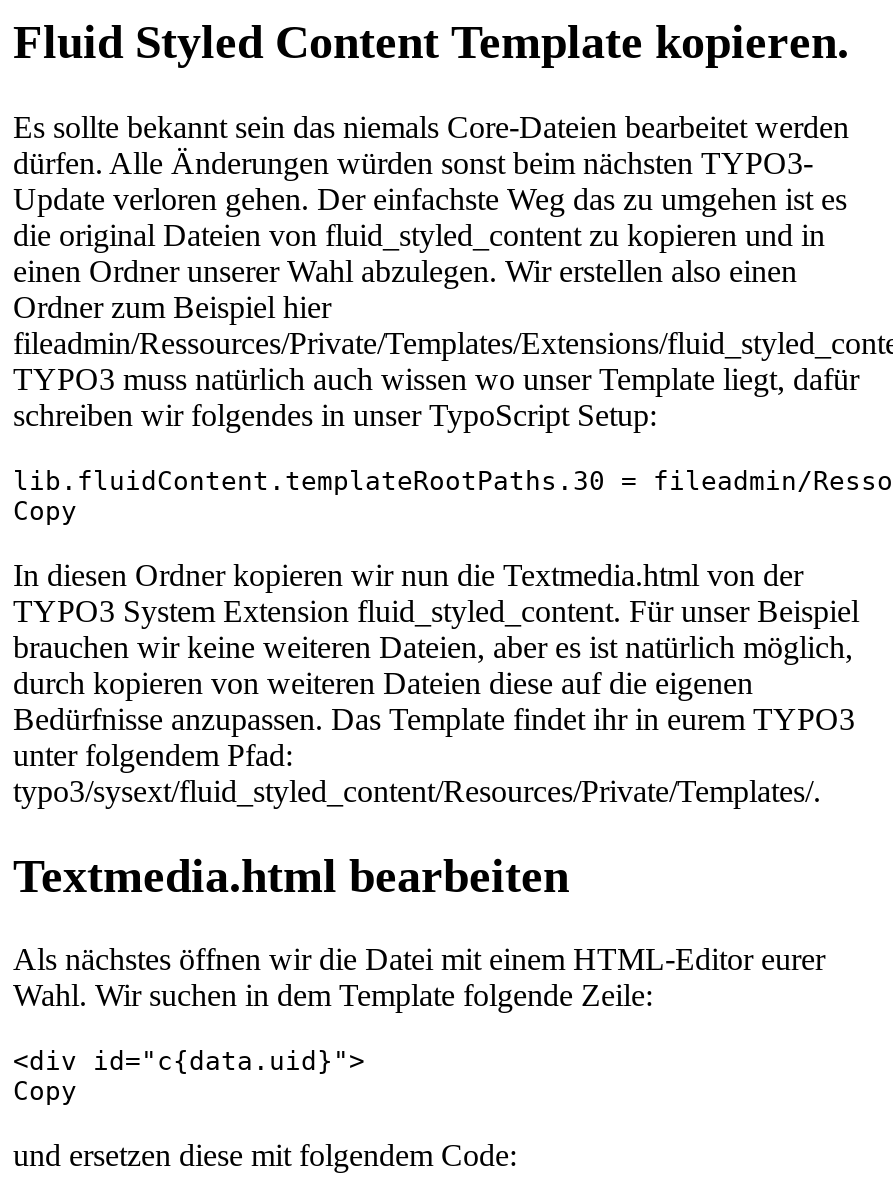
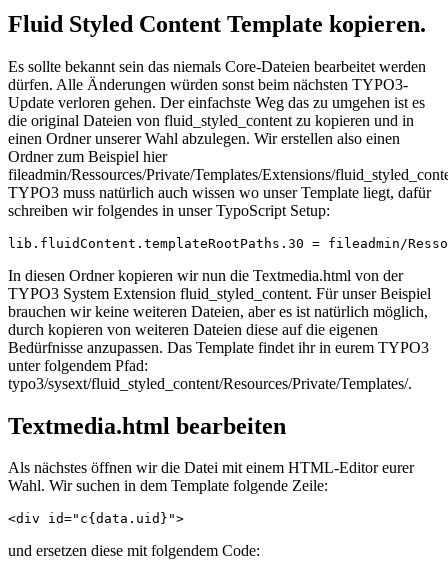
[13,495,77,525] Copy -> none
[13,1047,365,1107] <div id=" c{data.uid} "> | Copy -> [8,511,184,526] <div id="c{data.uid}">

